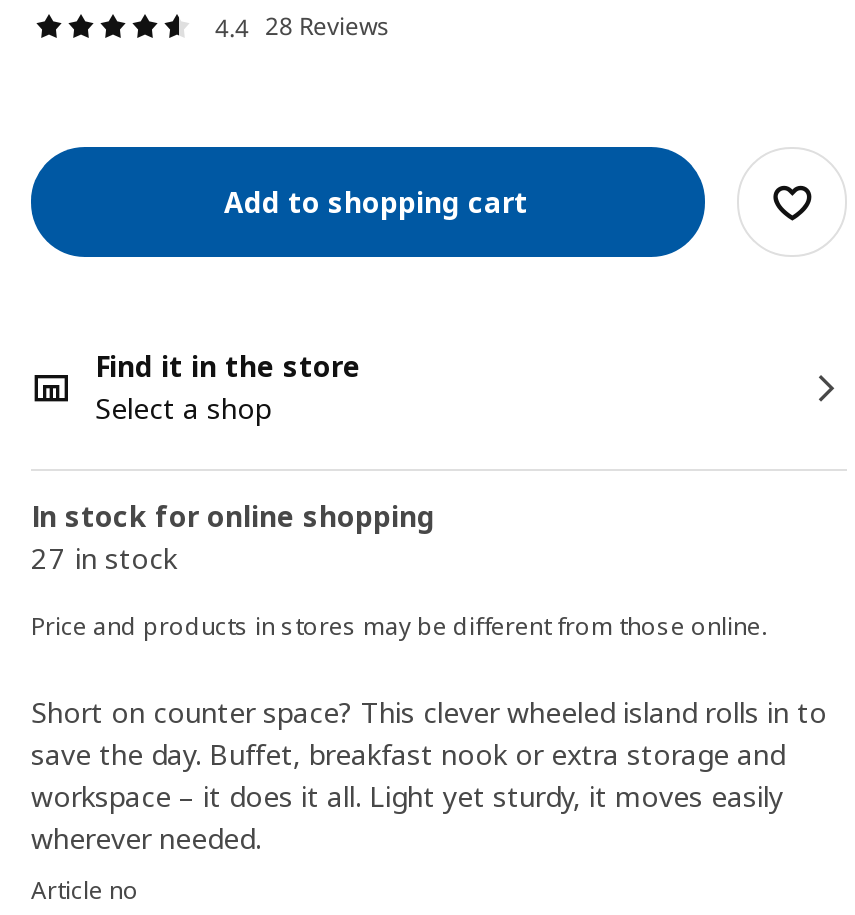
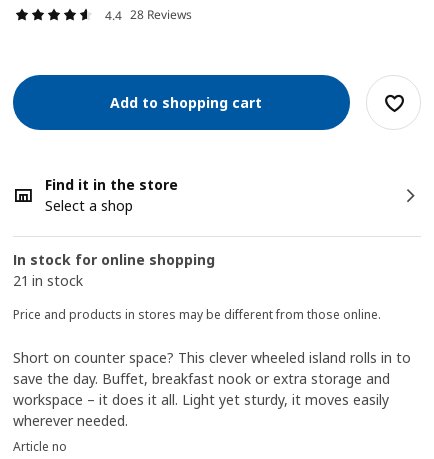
[31,539,177,577] 27 in stock -> [13,271,83,290] 21 in stock

